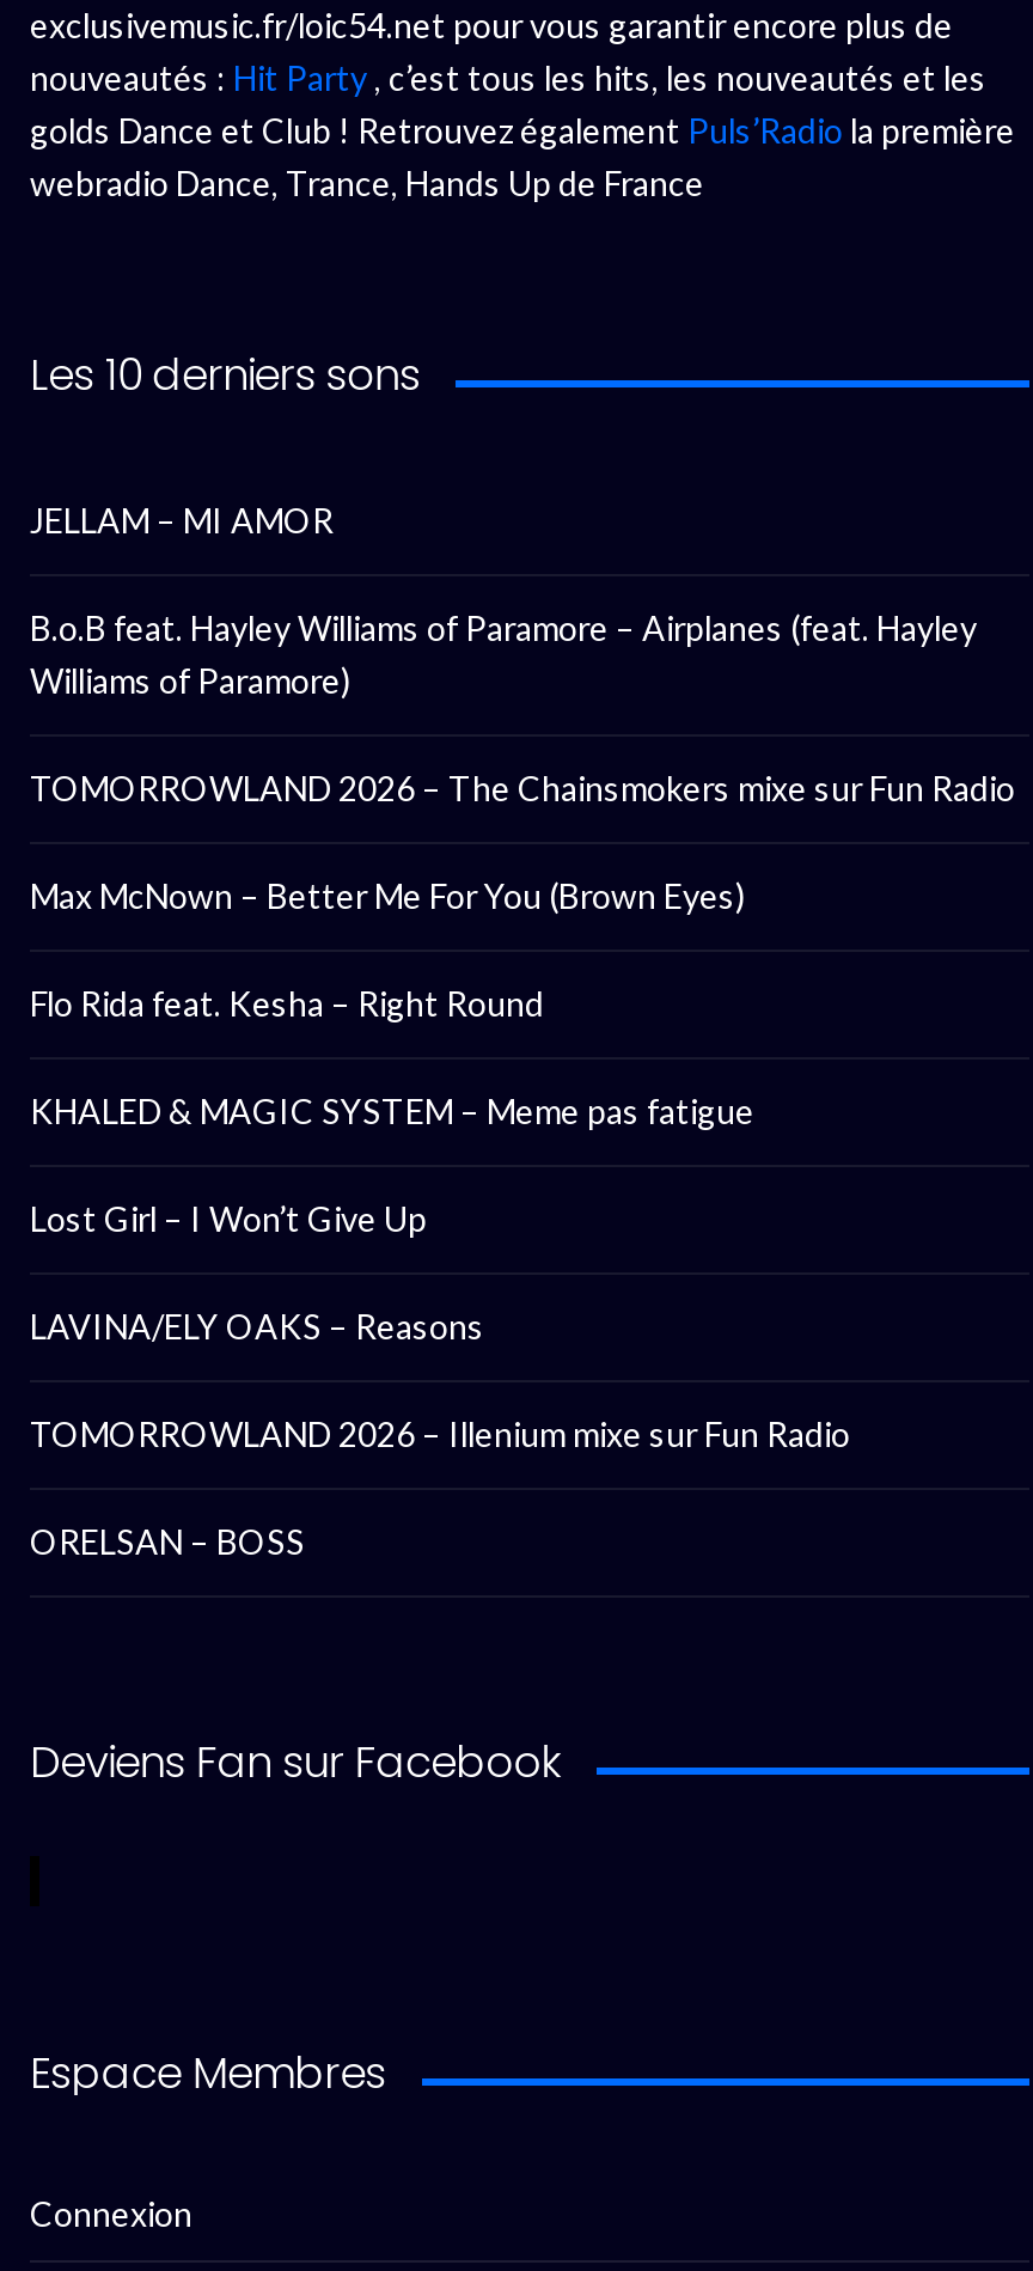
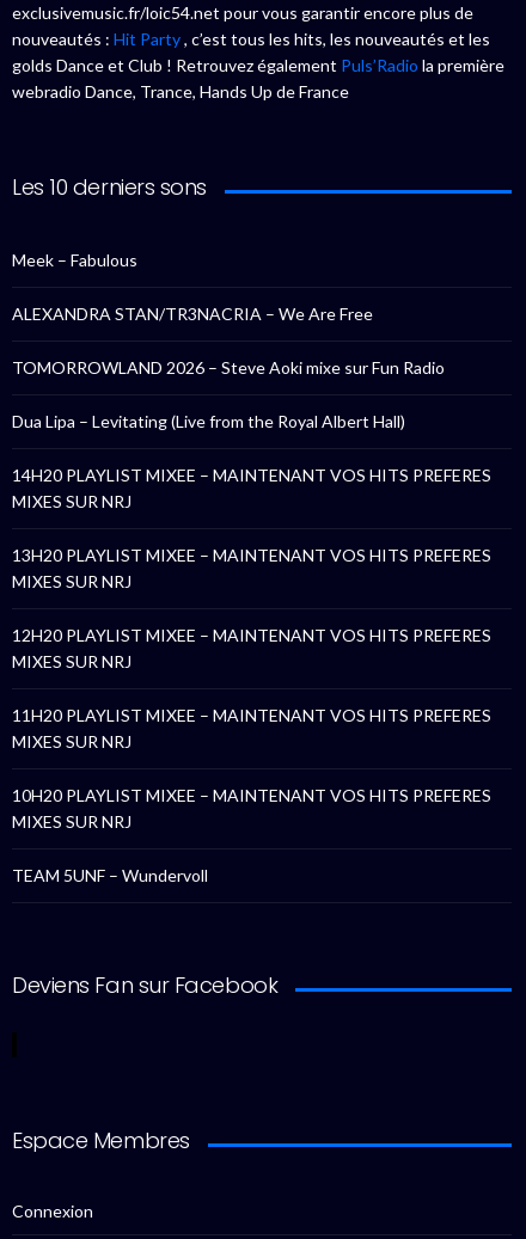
[30,501,334,541] JELLAM – MI AMOR -> [12,250,137,270] Meek – Fabulous
[30,608,977,702] B.o.B feat. Hayley Williams of Paramore – Airplanes (feat. Hayley | Williams of Paramore) -> [12,304,373,324] ALEXANDRA STAN/TR3NACRIA – We Are Free
[30,768,1015,809] TOMORROWLAND 2026 – The Chainsmokers mixe sur Fun Radio -> [12,358,445,378] TOMORROWLAND 2026 – Steve Aoki mixe sur Fun Radio
[30,876,745,917] Max McNown – Better Me For You (Brown Eyes) -> [12,411,405,432] Dua Lipa – Levitating (Live from the Royal Albert Hall)
[30,984,544,1024] Flo Rida feat. Kesha – Right Round -> [12,465,491,512] 14H20 PLAYLIST MIXEE – MAINTENANT VOS HITS PREFERES | MIXES SUR NRJ
[30,1091,754,1132] KHALED & MAGIC SYSTEM – Meme pas fatigue -> [12,545,491,592] 13H20 PLAYLIST MIXEE – MAINTENANT VOS HITS PREFERES | MIXES SUR NRJ
[30,1199,427,1240] Lost Girl – I Won’t Give Up -> [12,625,491,672] 12H20 PLAYLIST MIXEE – MAINTENANT VOS HITS PREFERES | MIXES SUR NRJ
[30,1307,484,1347] LAVINA/ELY OAKS – Reasons -> [12,705,491,752] 11H20 PLAYLIST MIXEE – MAINTENANT VOS HITS PREFERES | MIXES SUR NRJ
[30,1414,850,1455] TOMORROWLAND 2026 – Illenium mixe sur Fun Radio -> [12,785,491,832] 10H20 PLAYLIST MIXEE – MAINTENANT VOS HITS PREFERES | MIXES SUR NRJ
[30,1522,305,1563] ORELSAN – BOSS -> [12,865,208,886] TEAM 5UNF – Wundervoll

